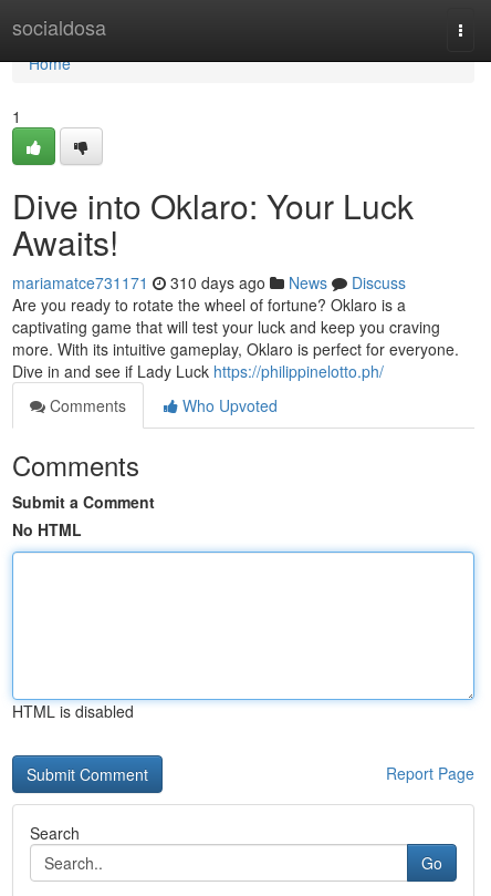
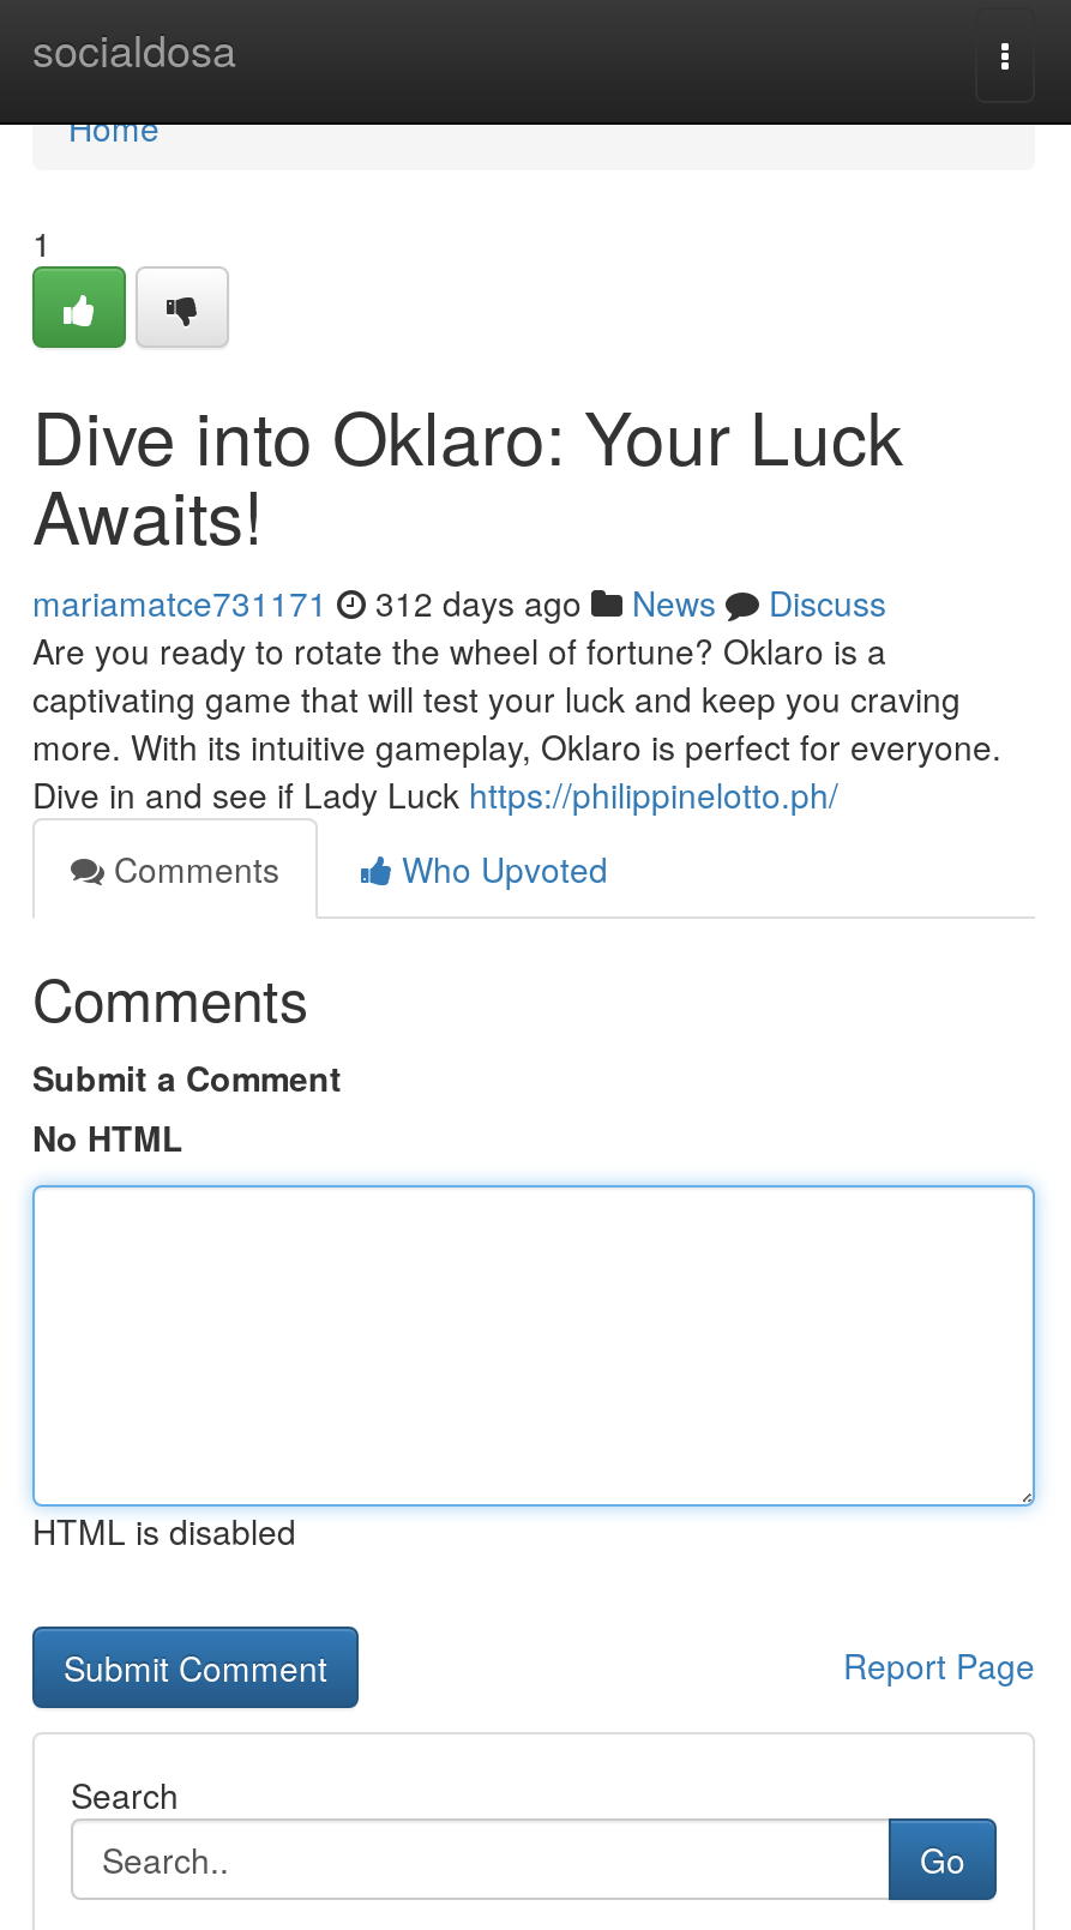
[12,271,406,293] mariamatce731171 310 days ago News Discuss -> [32,578,886,626] mariamatce731171 312 days ago News Discuss

